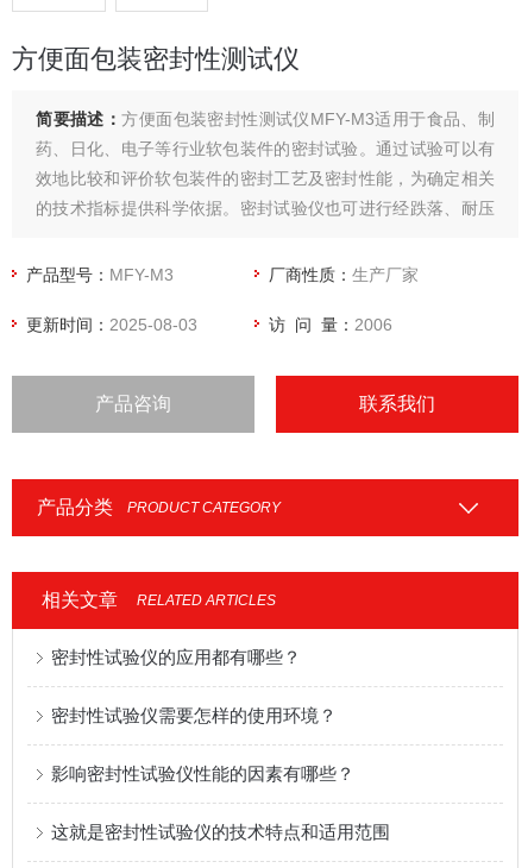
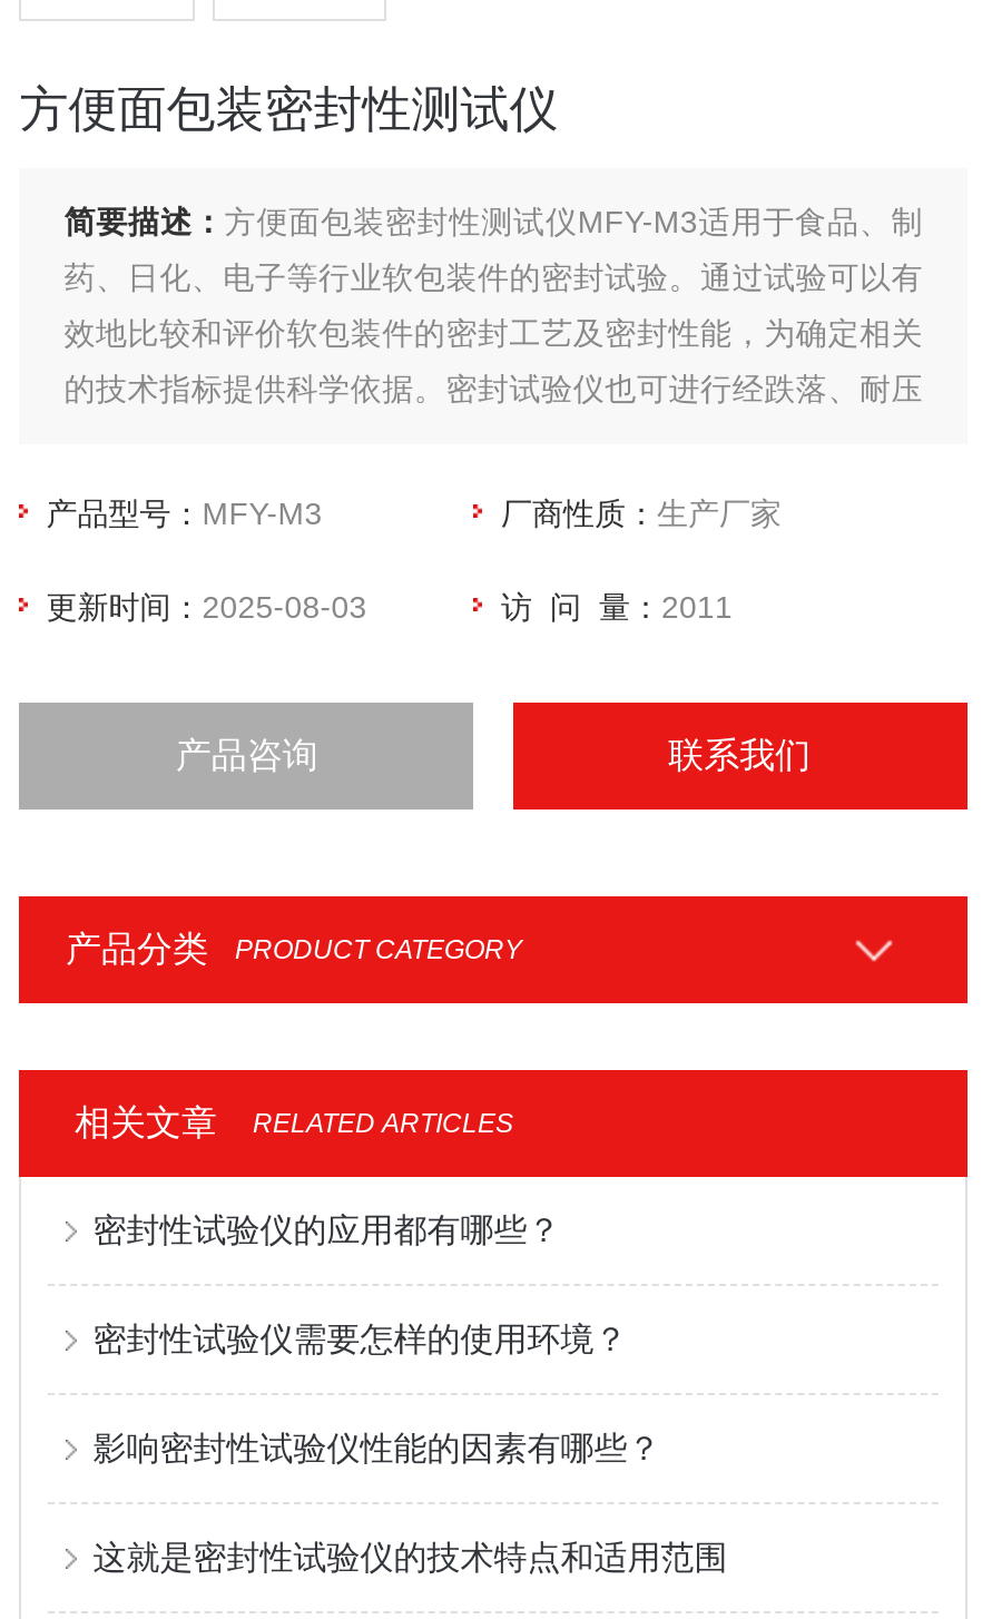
[269,315,393,334] 访 问 量：2006 -> [501,589,733,625] 访 问 量：2011

